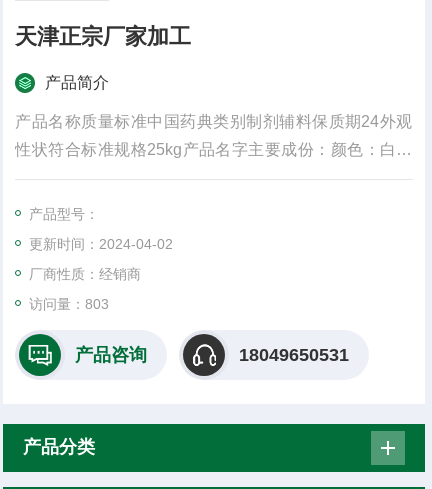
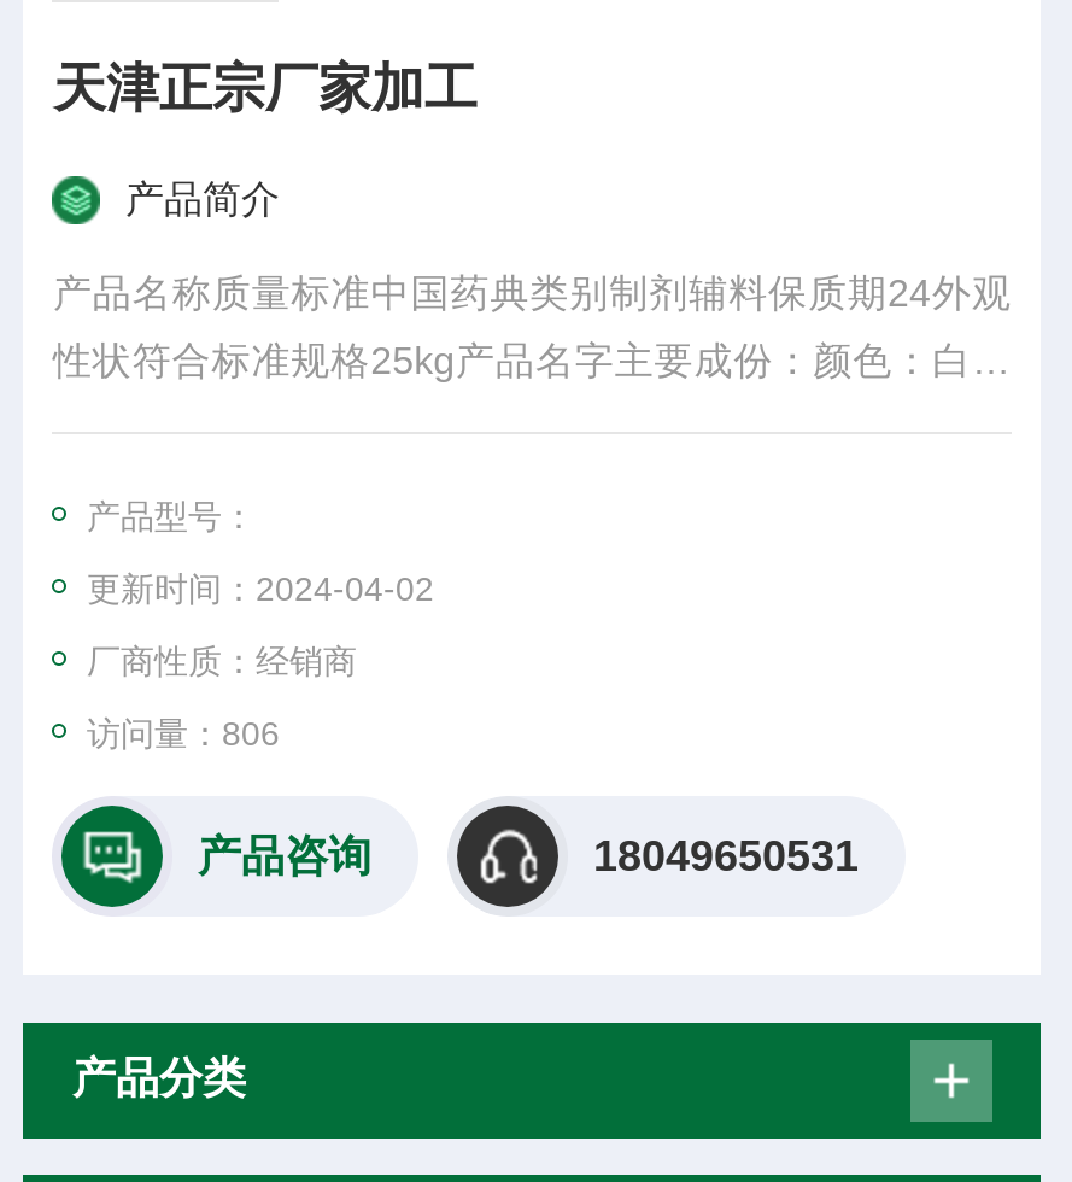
[29,296,109,312] 访问量：803 -> [87,714,280,753] 访问量：806

